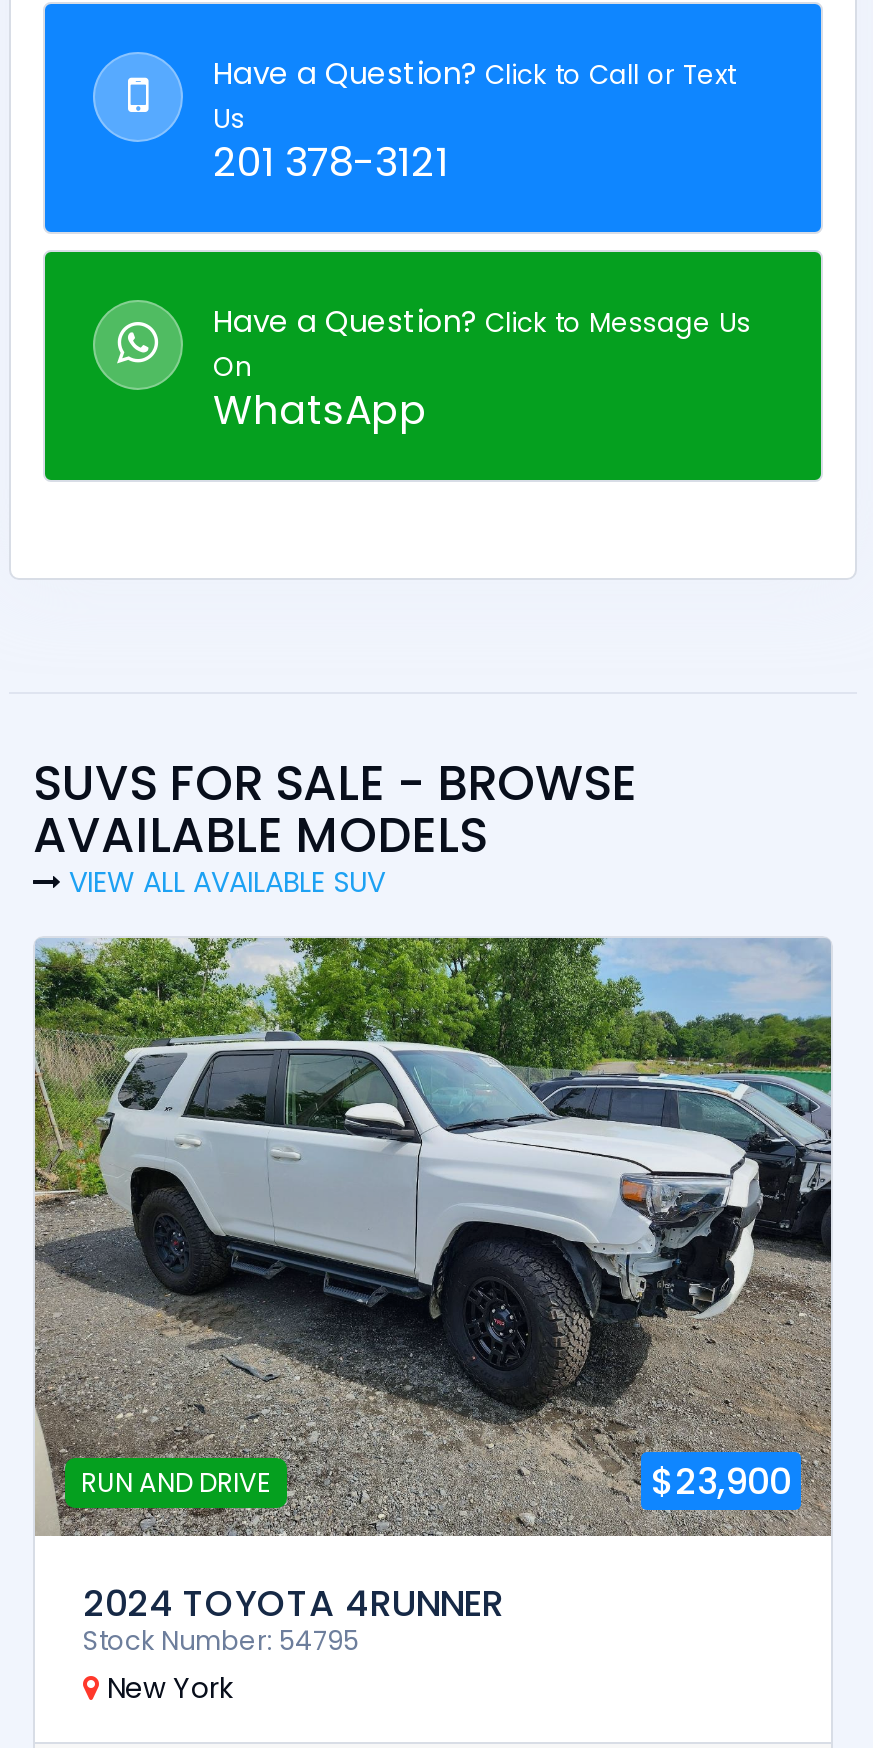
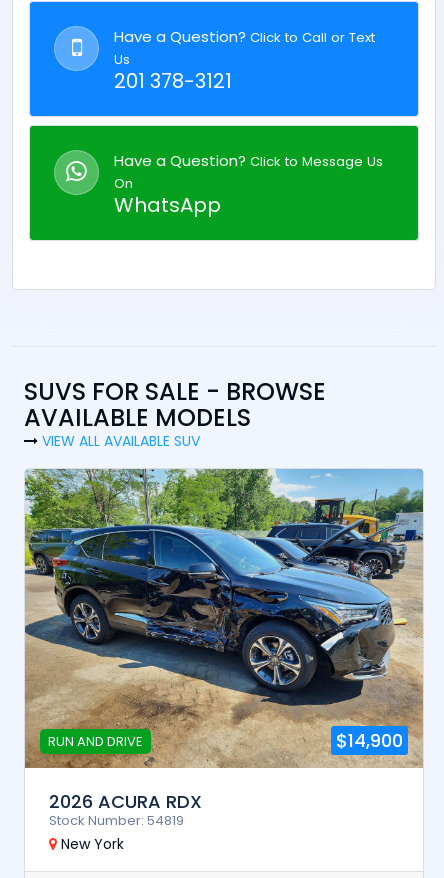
[33,936,833,1538] [image] | $23,900 -> [25,468,424,768] [image] | $14,900
[83,1577,503,1659] 2024 TOYOTA 4RUNNER | Stock Number: 54795 -> [49,788,202,829] 2026 ACURA RDX | Stock Number: 54819

